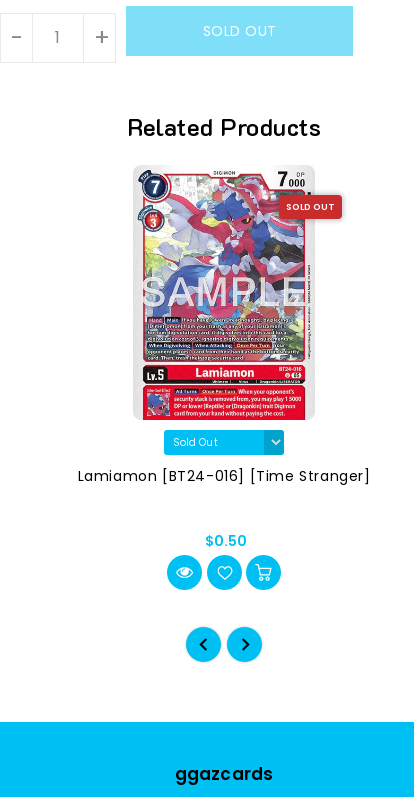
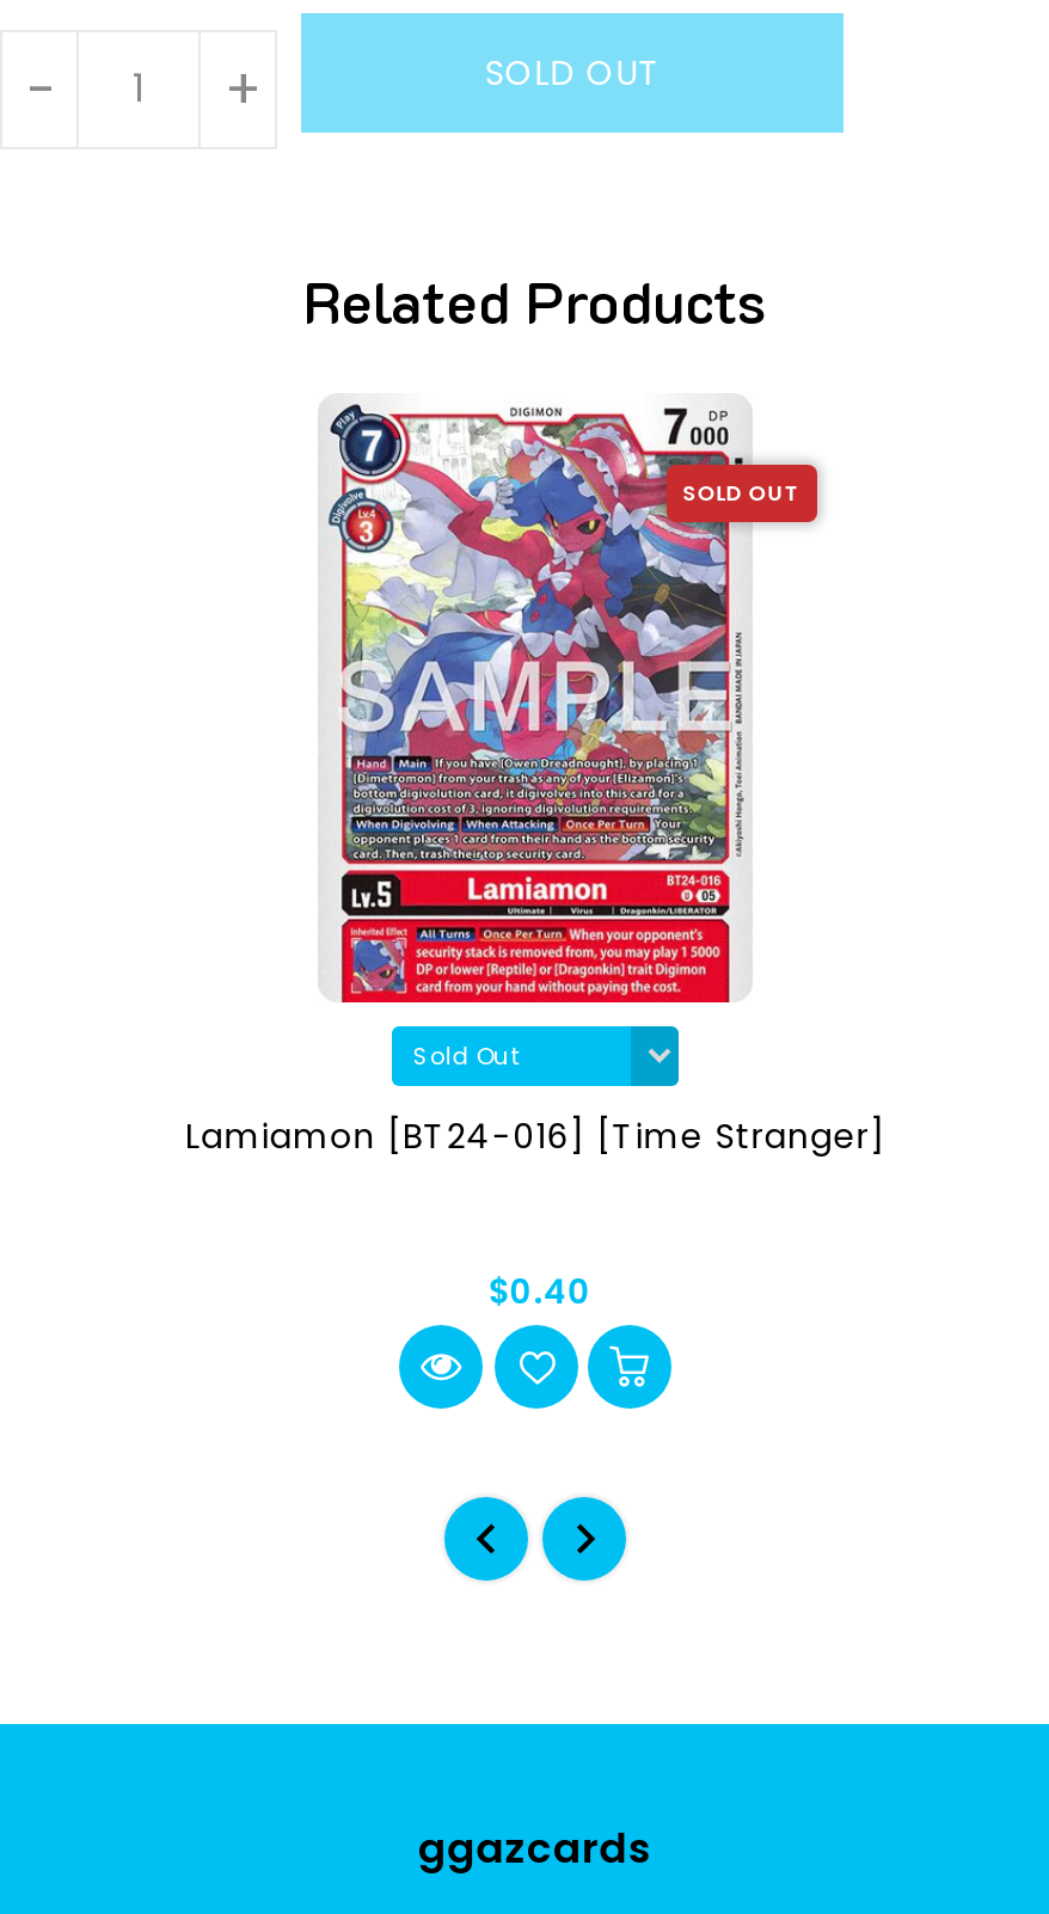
[205,530,247,550] $0.50 -> [488,1266,592,1314] $0.40

